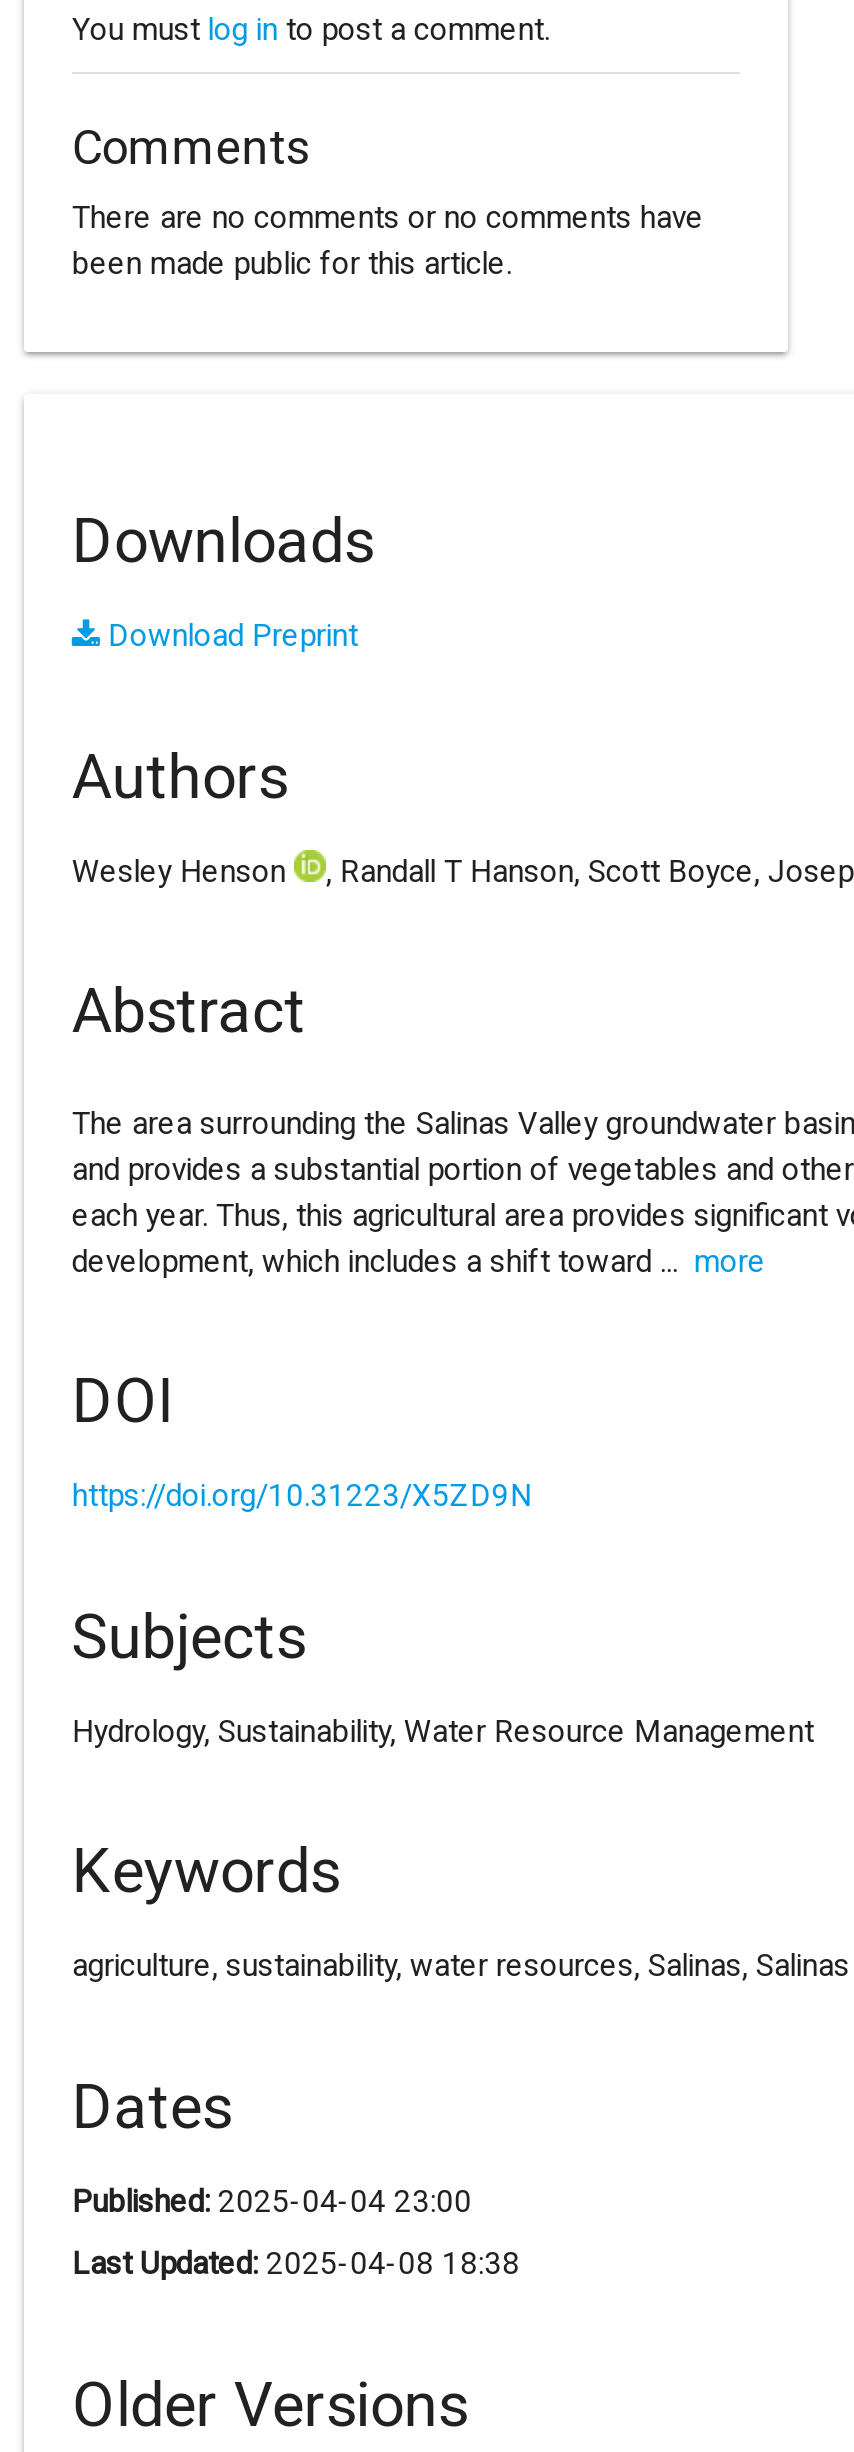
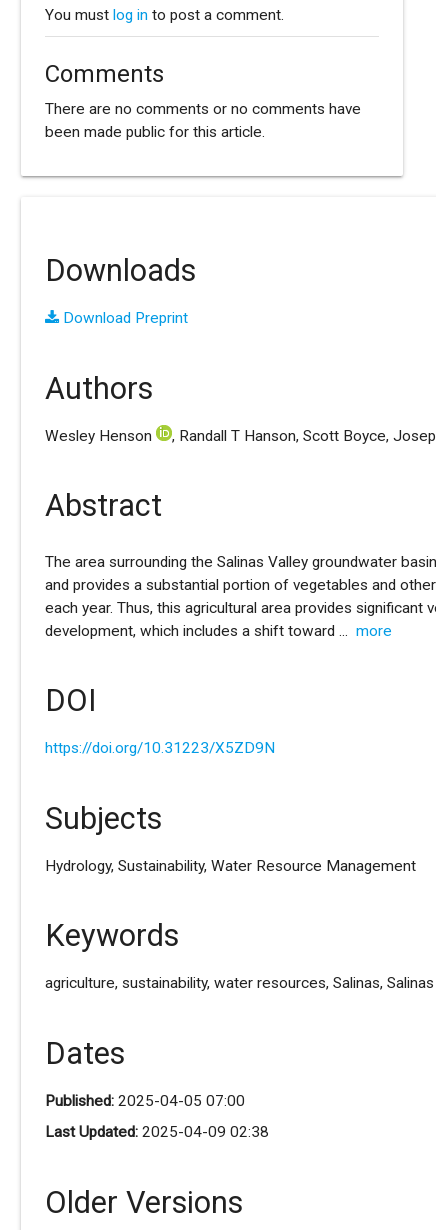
[72,2183,472,2219] Published: 2025-04-04 23:00 -> [45,1092,245,1110] Published: 2025-04-05 07:00
[72,2246,520,2282] Last Updated: 2025-04-08 18:38 -> [45,1123,269,1141] Last Updated: 2025-04-09 02:38

